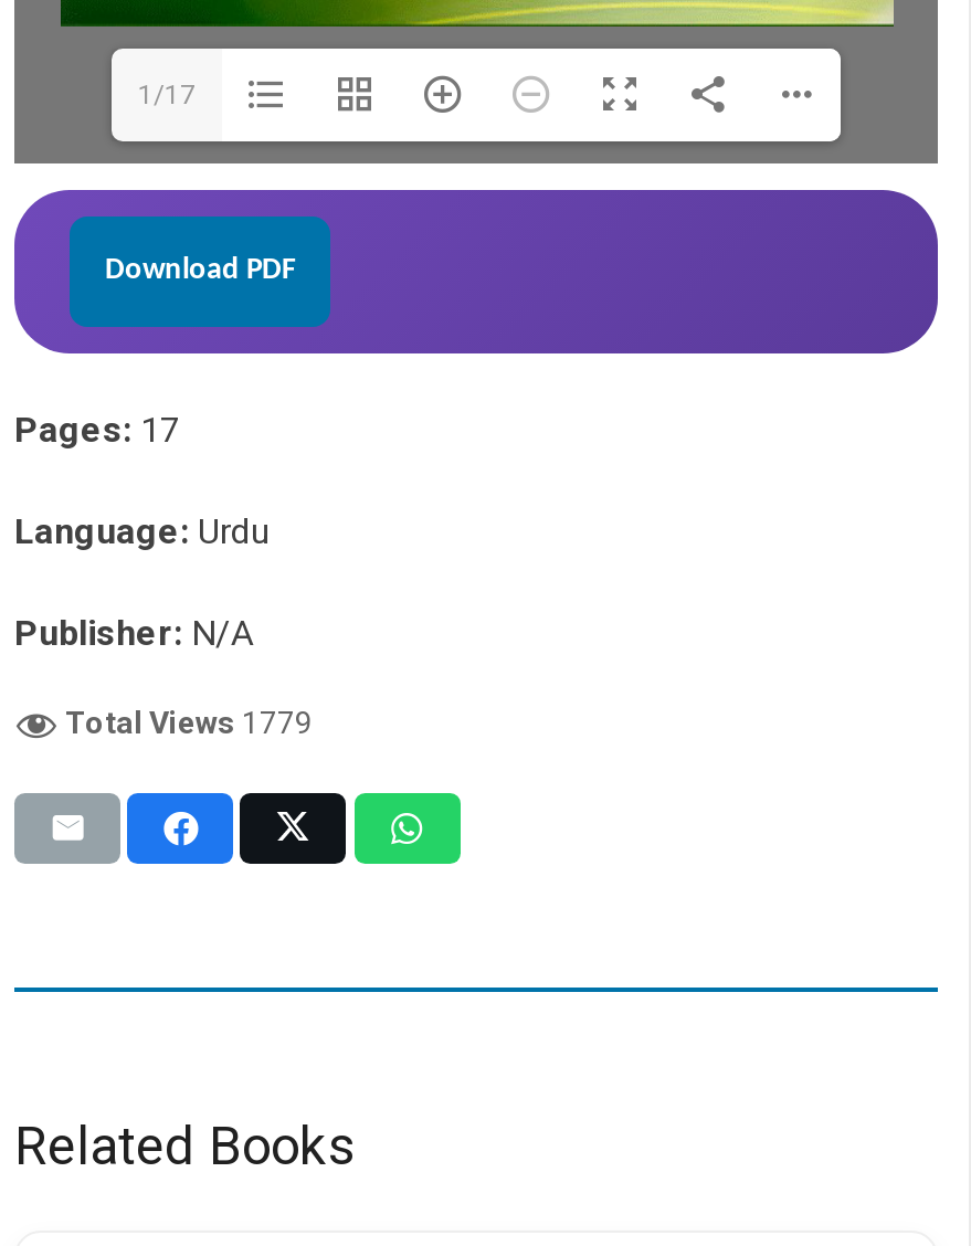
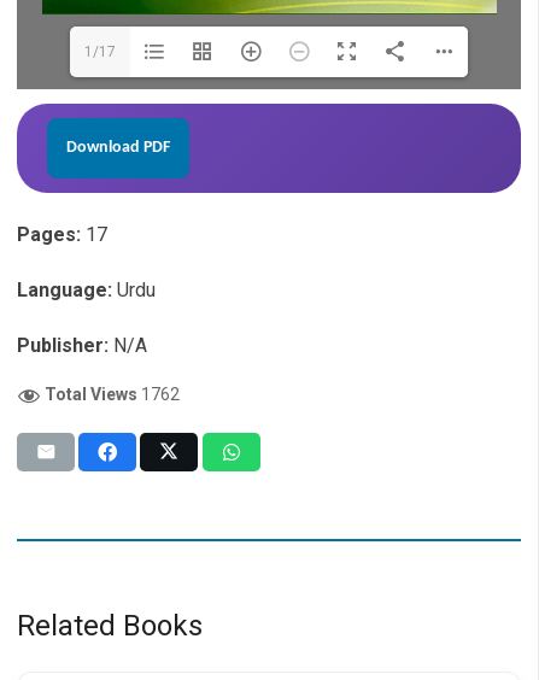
[65,705,313,740] Total Views 1779 -> [45,385,180,404] Total Views 1762

